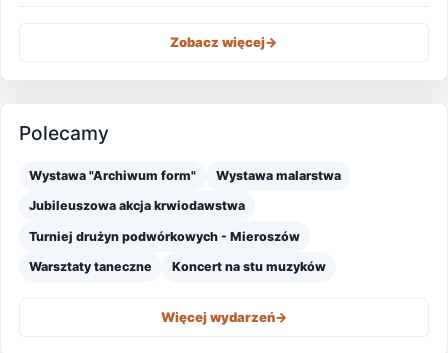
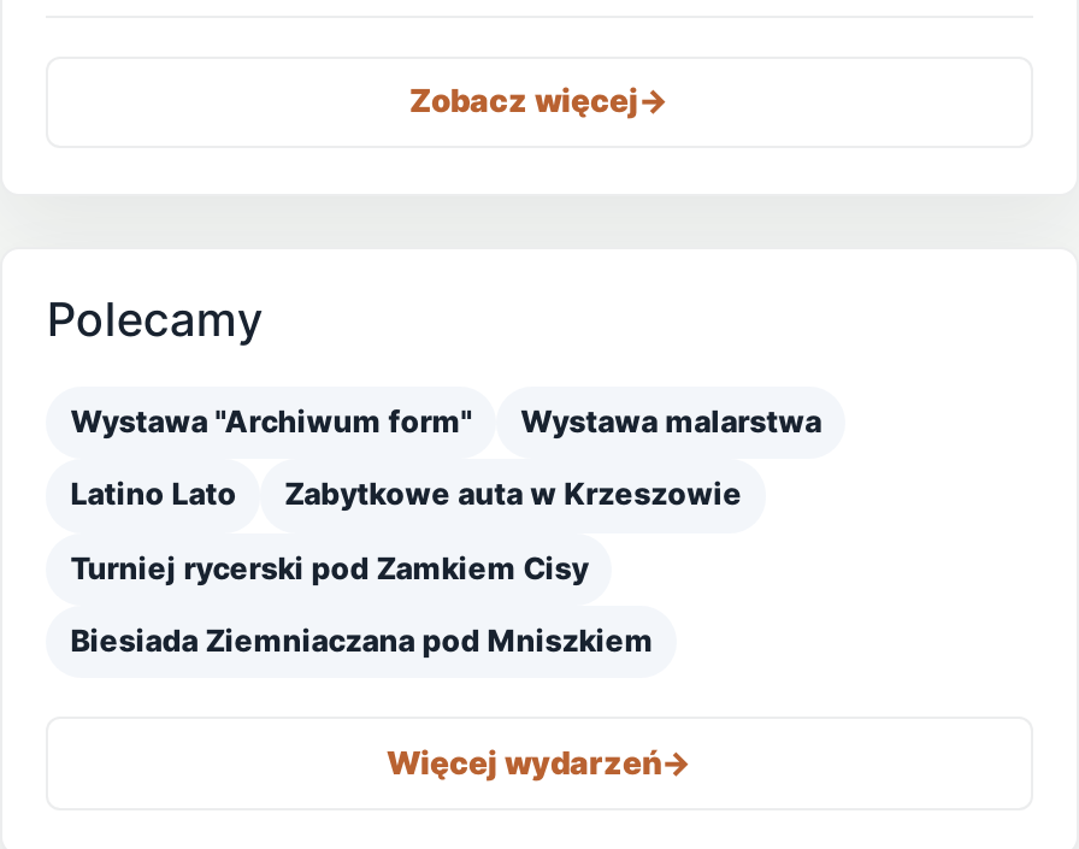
[29,198,245,213] Jubileuszowa akcja krwiodawstwa -> [71,476,742,512] Latino Lato | Zabytkowe auta w Krzeszowie
[29,229,300,244] Turniej drużyn podwórkowych - Mieroszów -> [71,549,588,586] Turniej rycerski pod Zamkiem Cisy
[29,259,326,274] Warsztaty taneczne | Koncert na stu muzyków -> [71,623,653,659] Biesiada Ziemniaczana pod Mniszkiem

